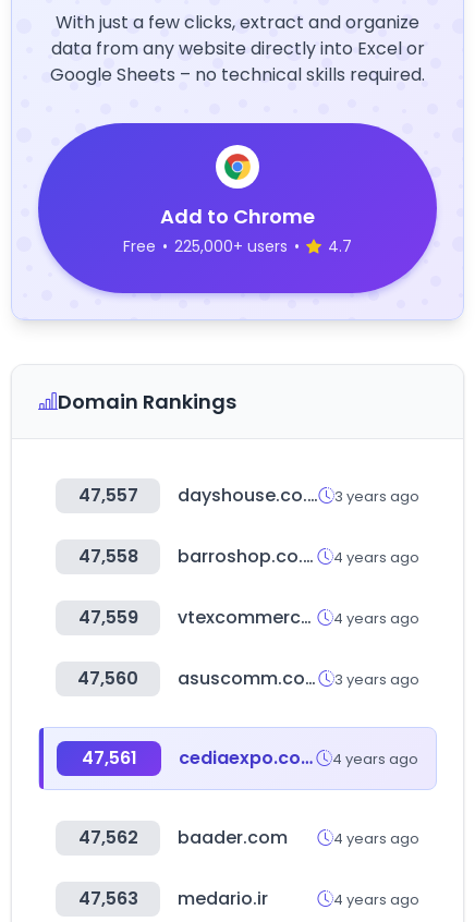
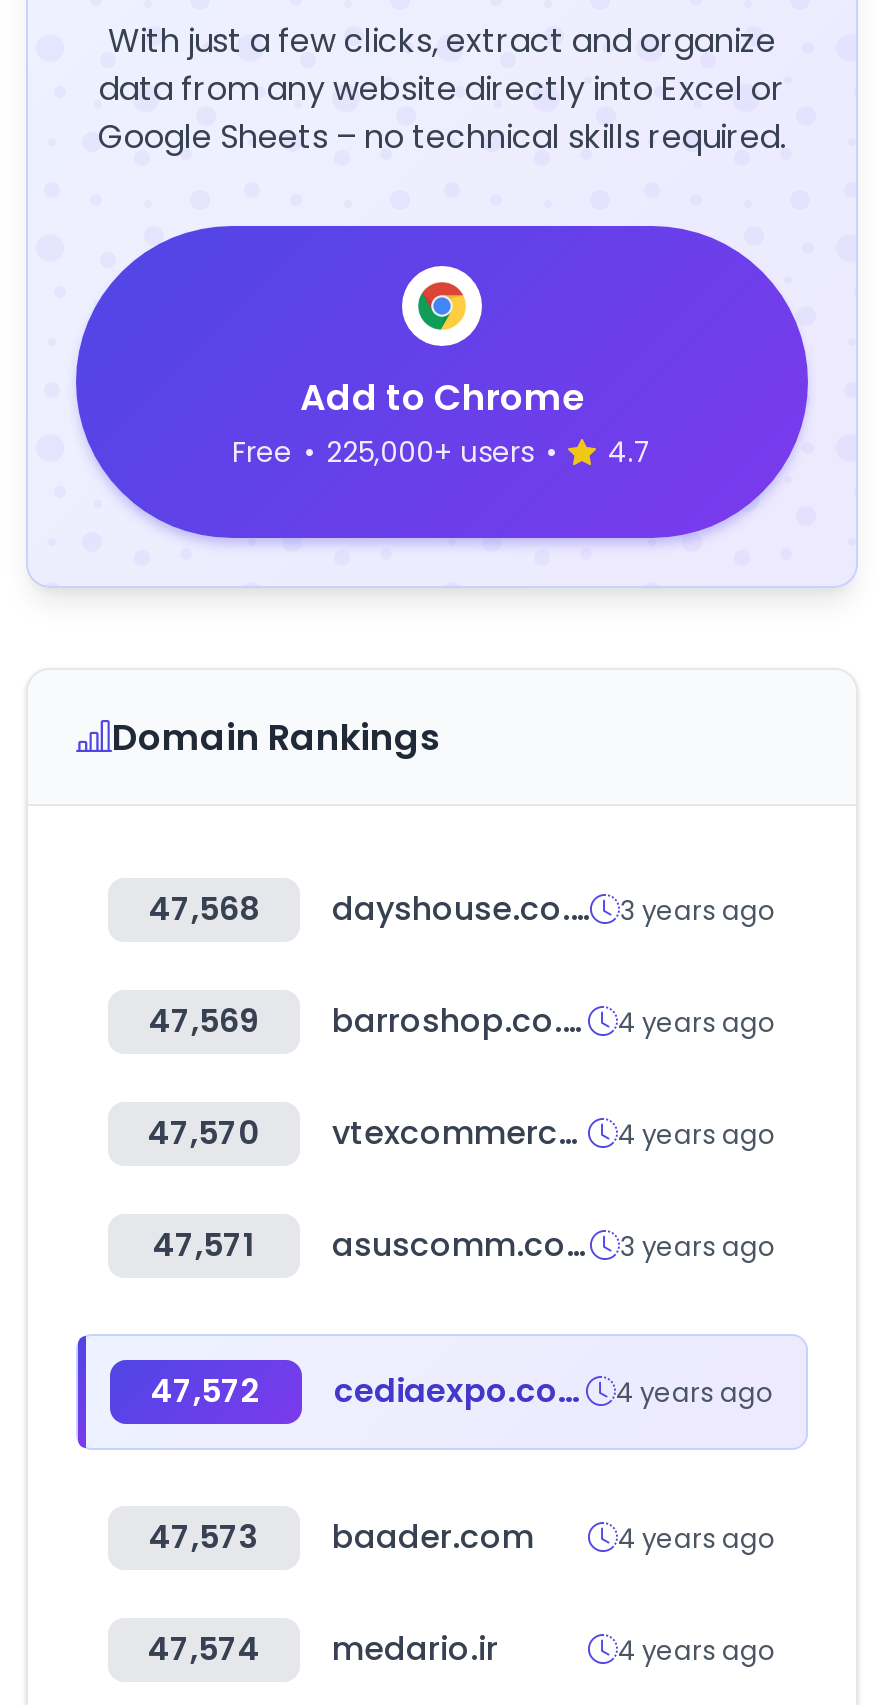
[78,483,138,508] 47,557 -> [149,886,259,932] 47,568
[78,544,138,569] 47,558 -> [149,998,259,1044] 47,569
[78,605,138,630] 47,559 -> [148,1110,260,1156] 47,570
[77,666,138,691] 47,560 -> [153,1222,255,1268] 47,571
[81,745,137,771] 47,561 -> [151,1368,261,1414] 47,572
[78,825,288,850] 47,562 baader.com -> [149,1514,534,1560] 47,573 baader.com
[78,886,268,911] 47,563 medario.ir -> [148,1626,498,1672] 47,574 medario.ir

